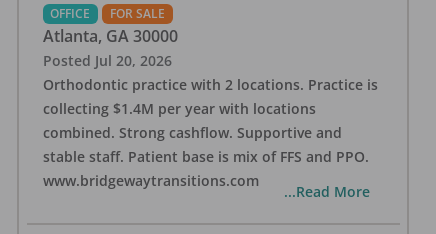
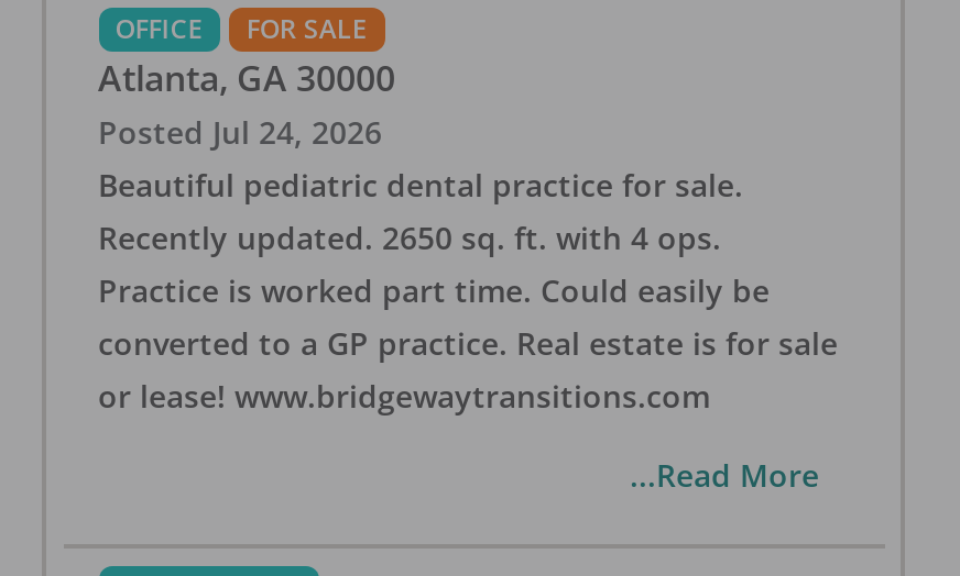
[42,51,377,190] Posted Jul 20, 2026 | Orthodontic practice with 2 locations. Practice is | collecting $1.4M per year with locations | combined. Strong cashflow. Supportive and | stable staff. Patient base is mix of FFS and PPO. | www.bridgewaytransitions.com -> [98,112,838,417] Posted Jul 24, 2026 | Beautiful pediatric dental practice for sale. | Recently updated. 2650 sq. ft. with 4 ops. | Practice is worked part time. Could easily be | converted to a GP practice. Real estate is for sale | or lease! www.bridgewaytransitions.com

